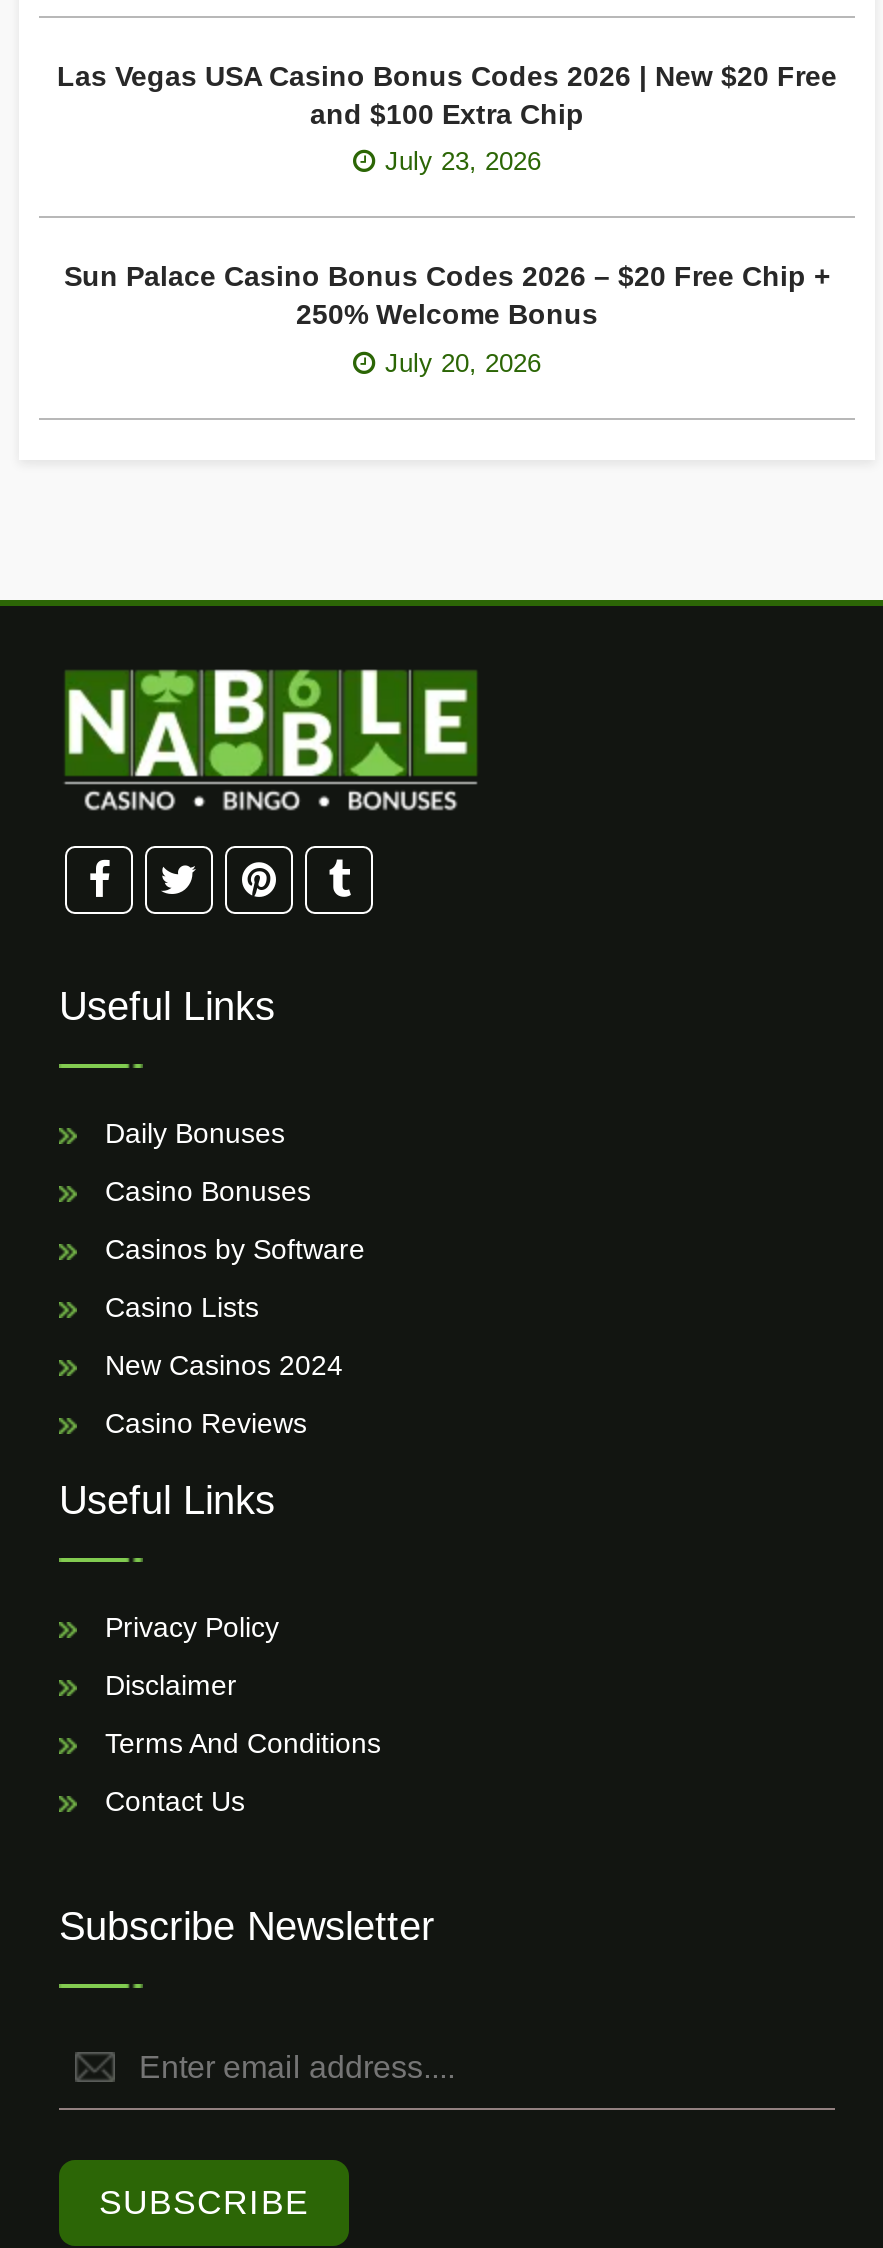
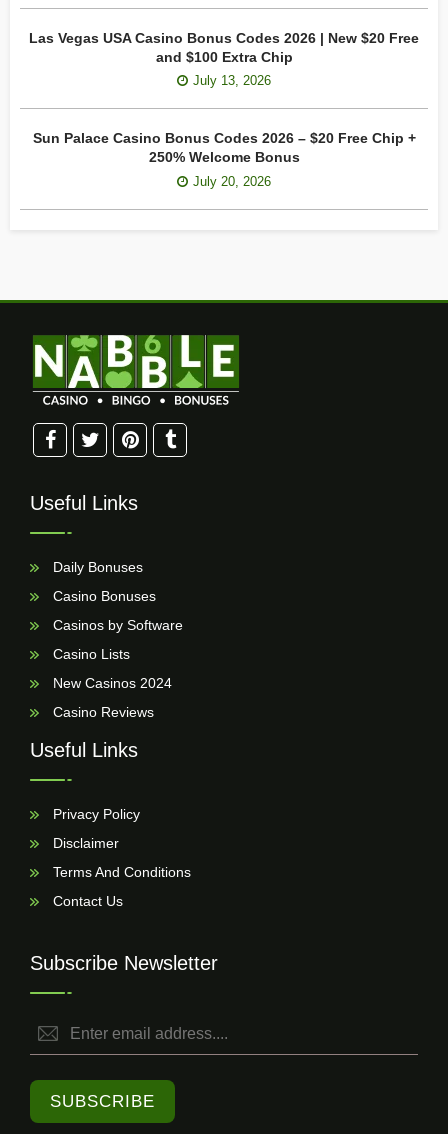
[385,146,541,176] July 23, 2026 -> [193,73,271,88] July 13, 2026

